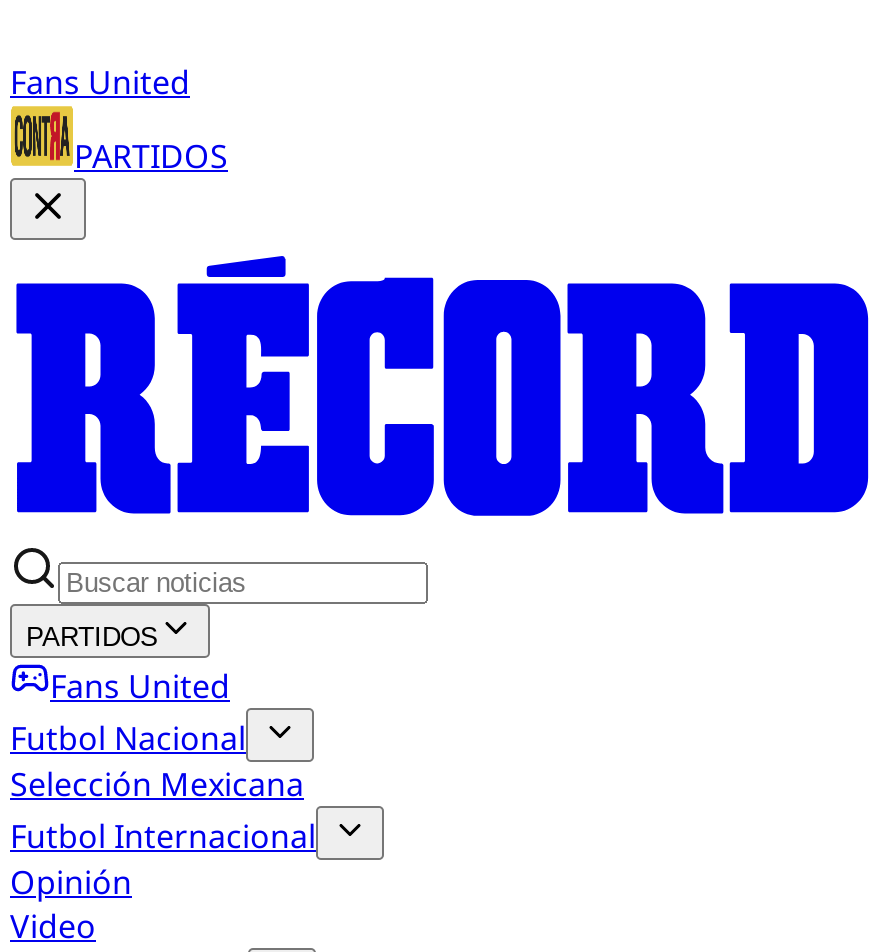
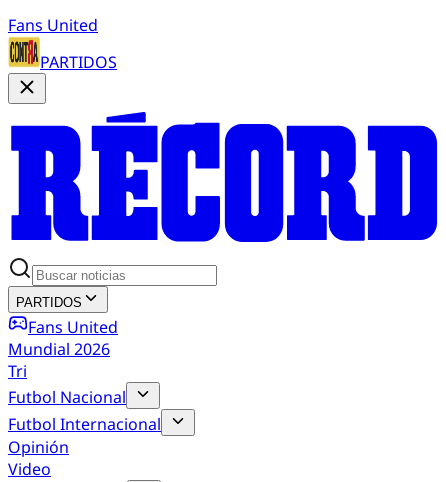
none -> [8,338,110,382] Mundial 2026 | Tri
moved [10,715,246,759] -> [8,386,126,408]: Futbol Nacional
[10,761,304,805] Selección Mexicana -> none

